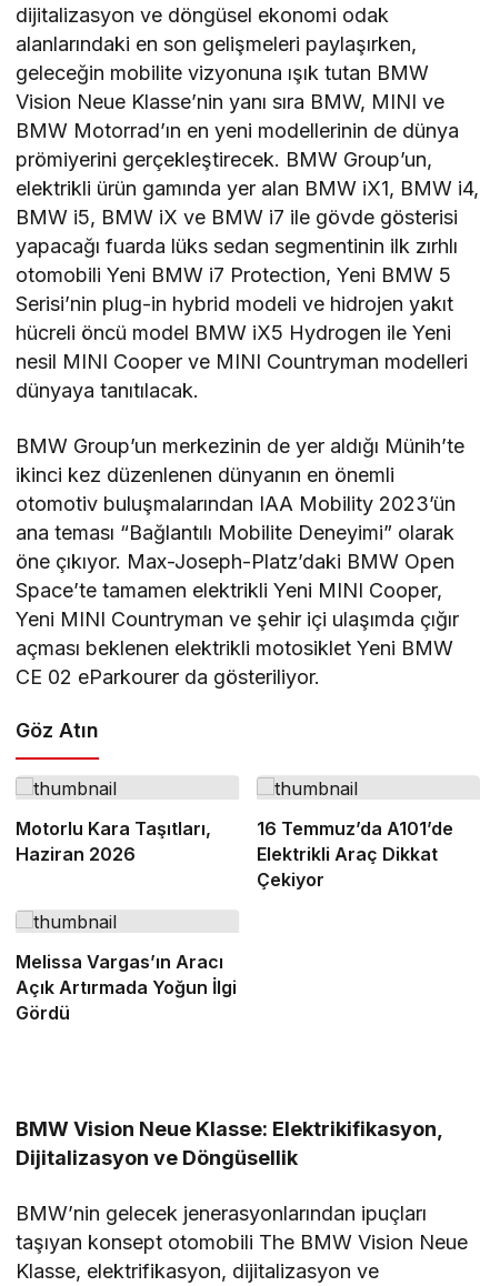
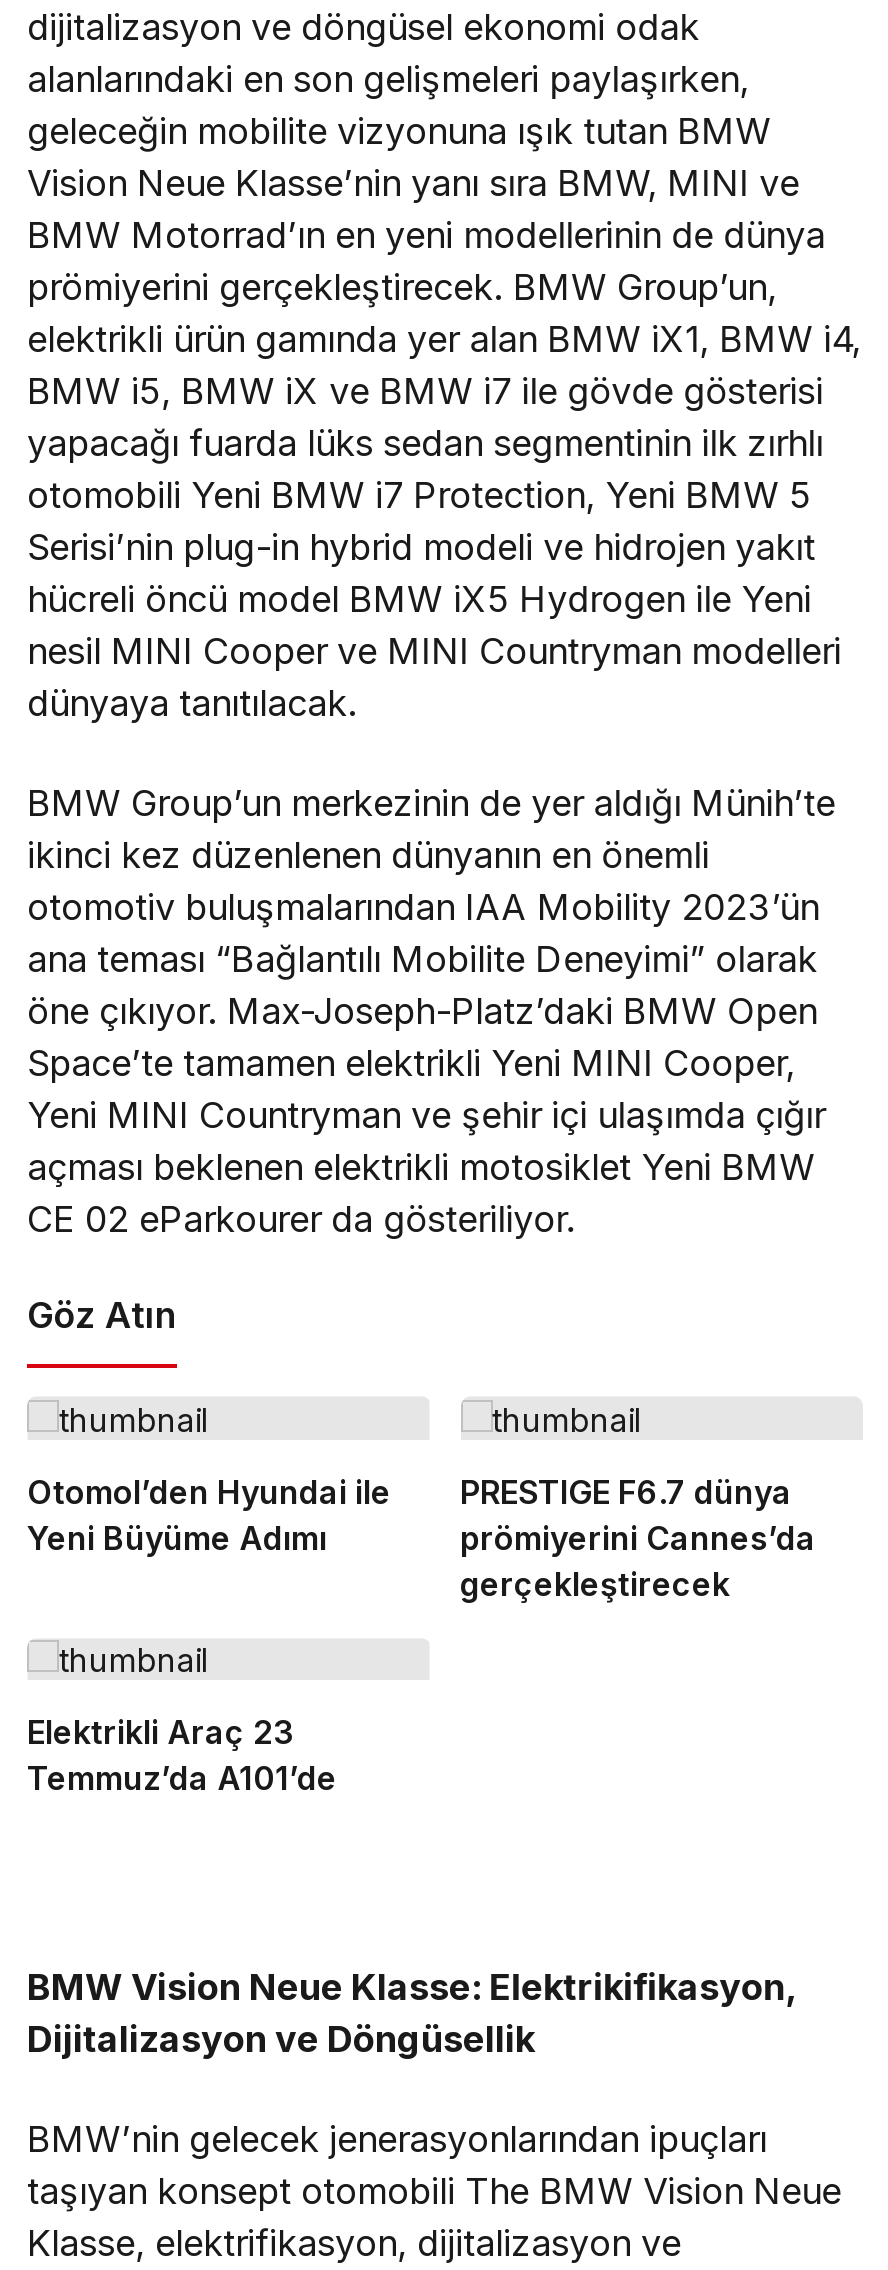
[16,817,211,865] Motorlu Kara Taşıtları, | Haziran 2026 -> [27,1471,391,1557] Otomol’den Hyundai ile | Yeni Büyüme Adımı
[256,817,453,890] 16 Temmuz’da A101’de | Elektrikli Araç Dikkat | Çekiyor -> [460,1471,816,1603] PRESTIGE F6.7 dünya | prömiyerini Cannes’da | gerçekleştirecek
[16,951,237,1024] Melissa Vargas’ın Aracı | Açık Artırmada Yoğun İlgi | Gördü -> [27,1713,337,1799] Elektrikli Araç 23 | Temmuz’da A101’de

